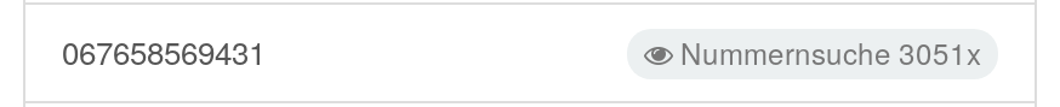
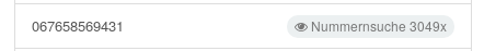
[673,31,981,72] Nummernsuche 3051x -> [308,16,447,35] Nummernsuche 3049x

